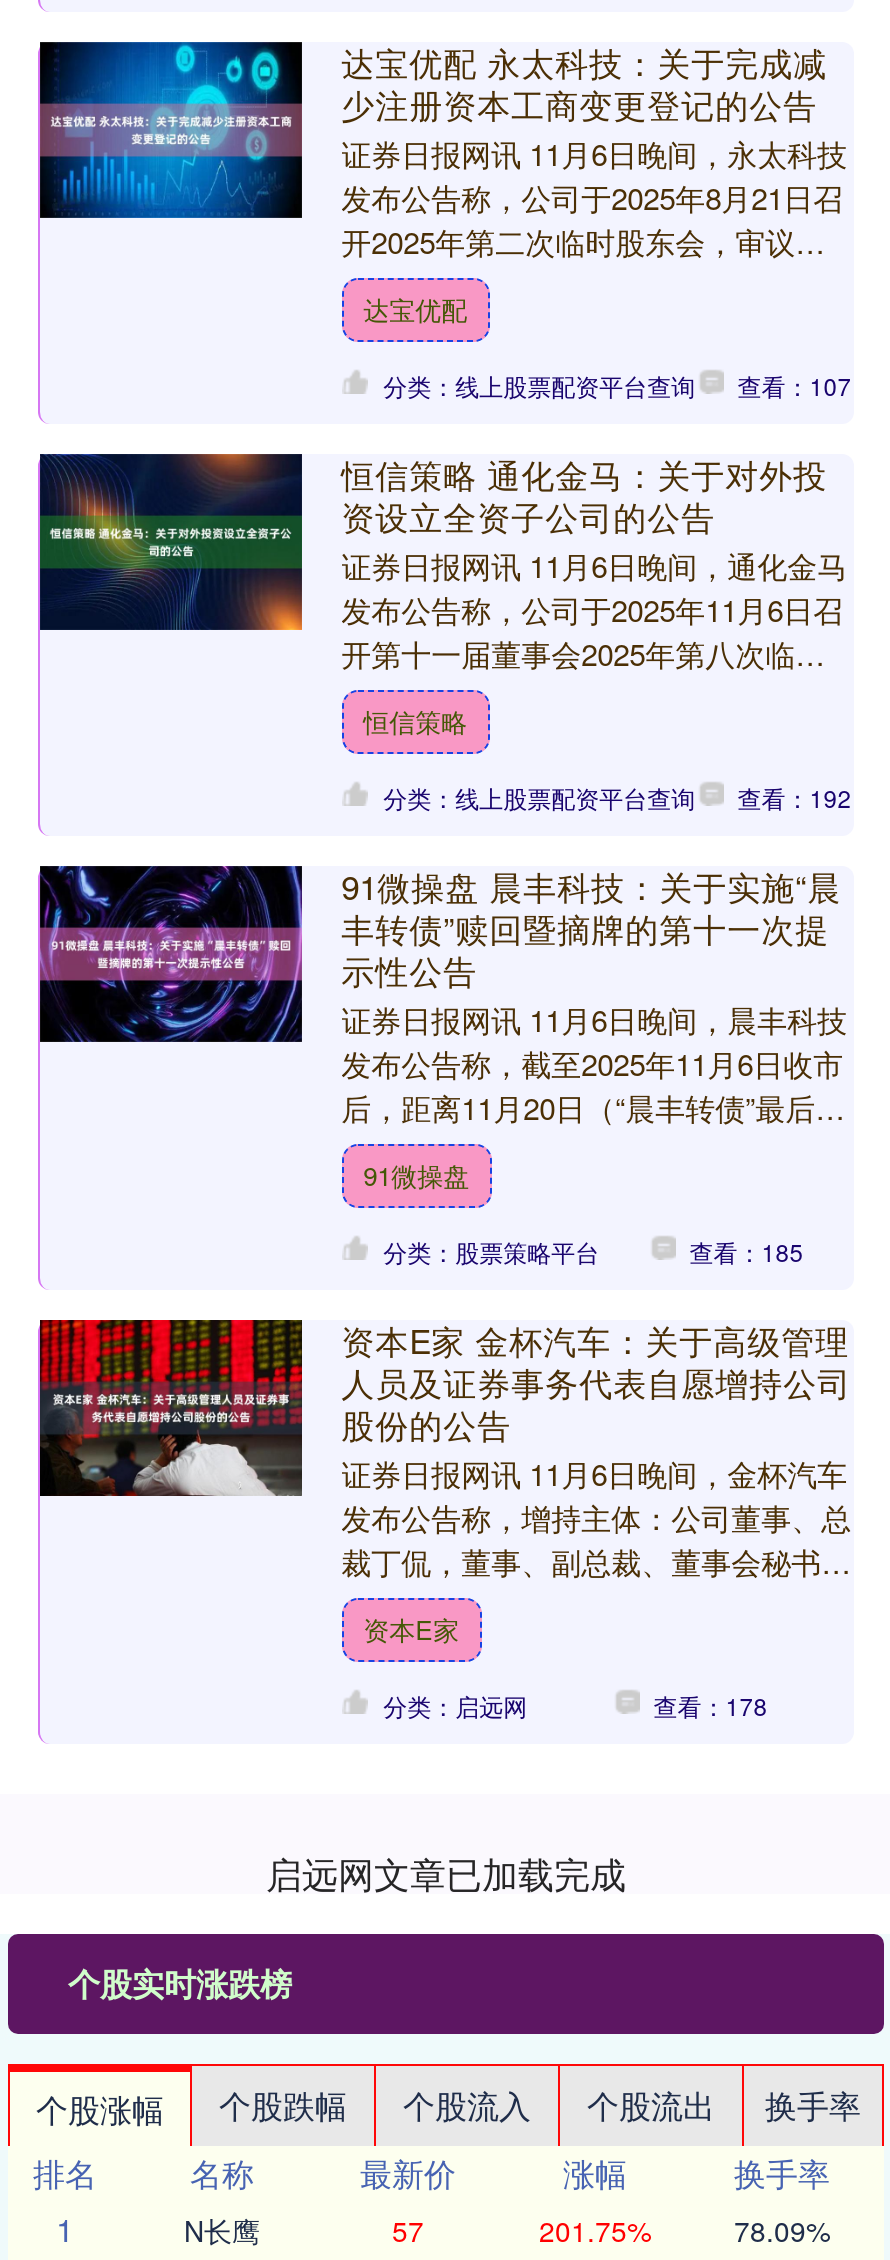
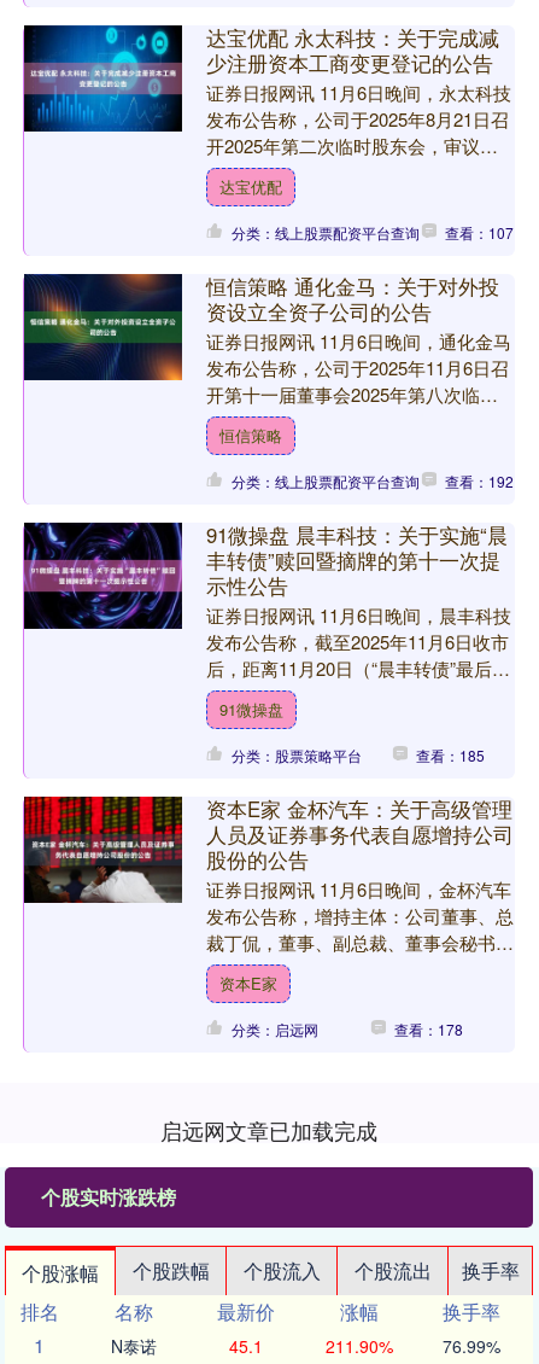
[184,2210,260,2250] N长鹰 -> [111,1334,157,1358] N泰诺
[392,2210,424,2250] 57 -> [229,1334,263,1358] 45.1
[539,2210,651,2250] 201.75% -> [325,1334,392,1358] 211.90%
[734,2210,830,2250] 78.09% -> [443,1334,500,1358] 76.99%

